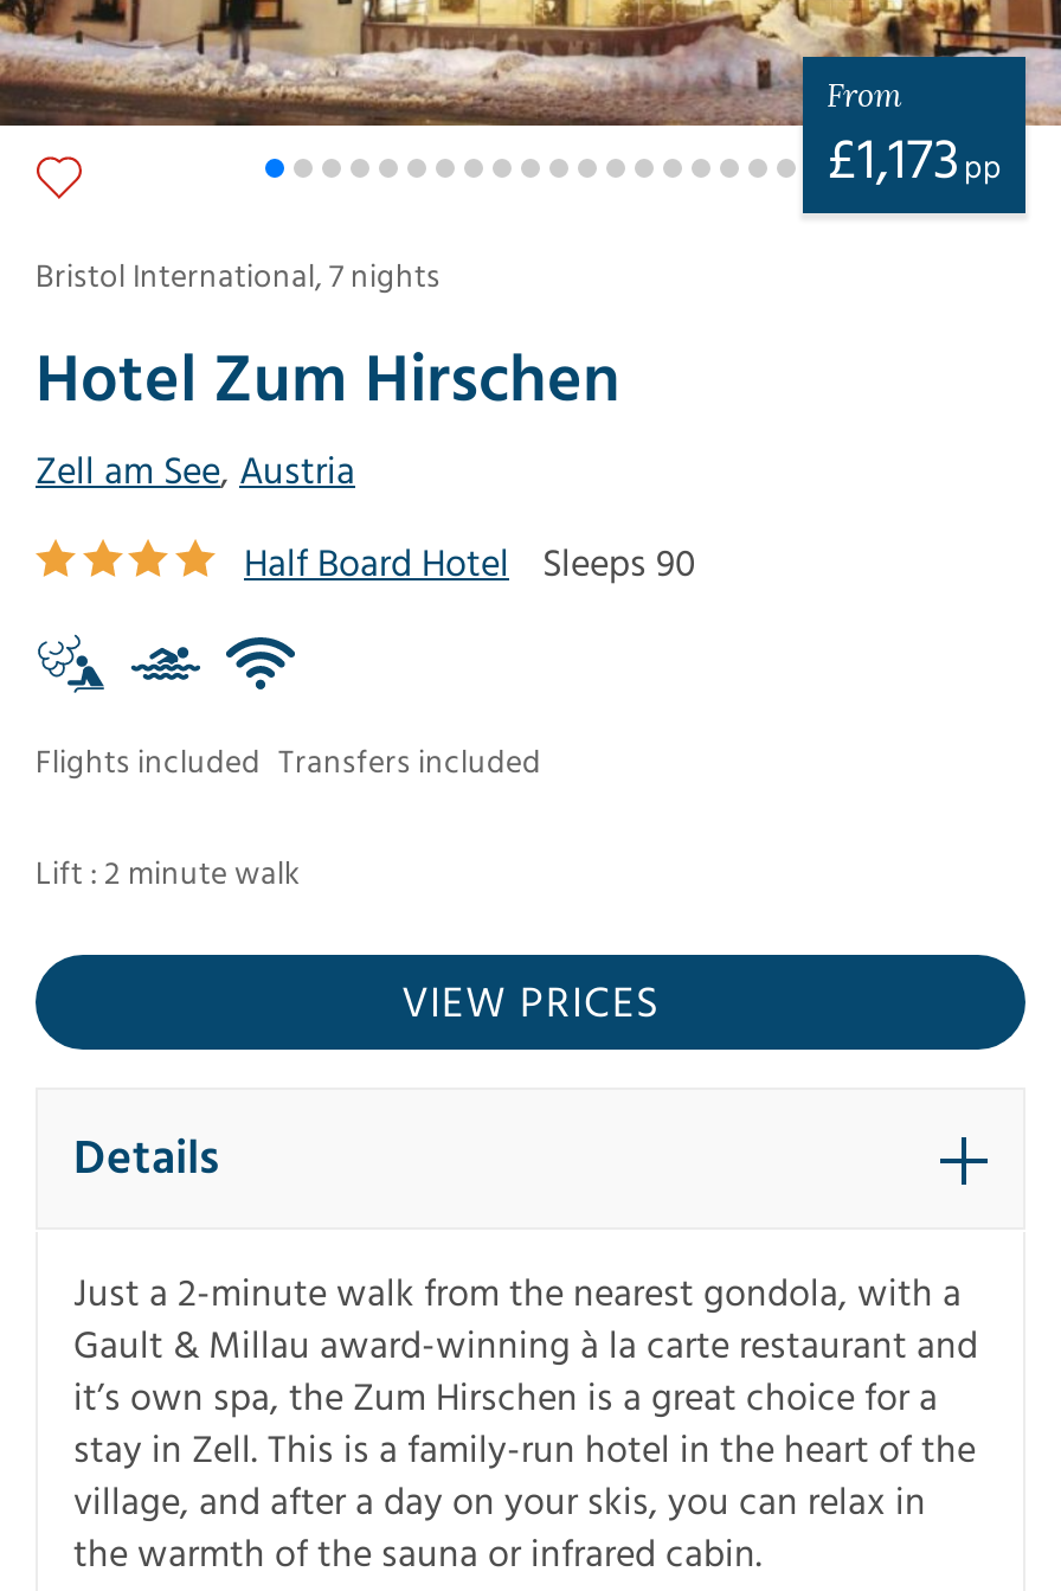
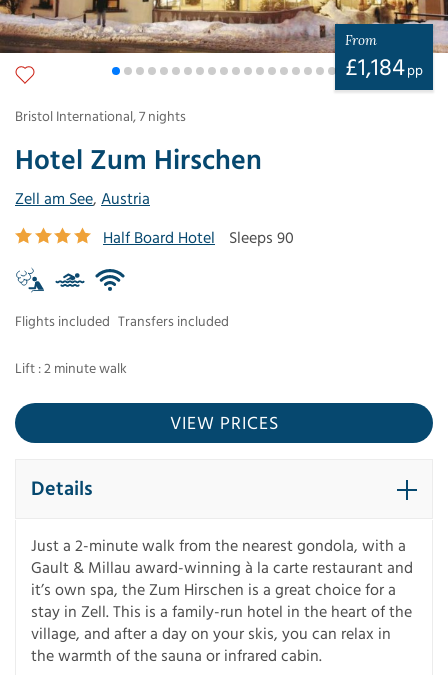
[827,121,1002,202] £1,173 pp -> [345,51,423,85] £1,184 pp

